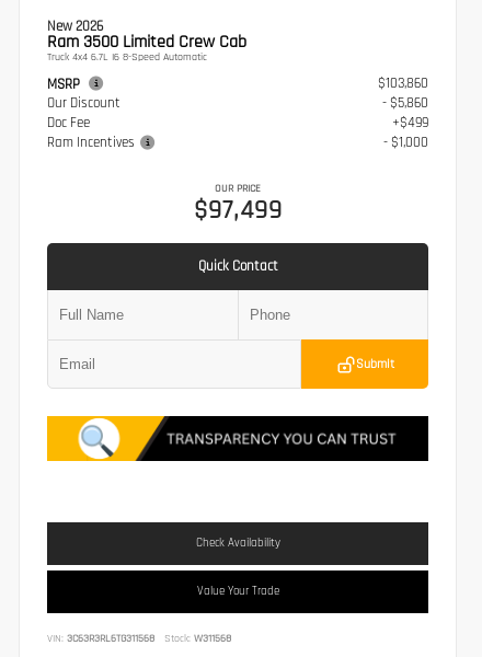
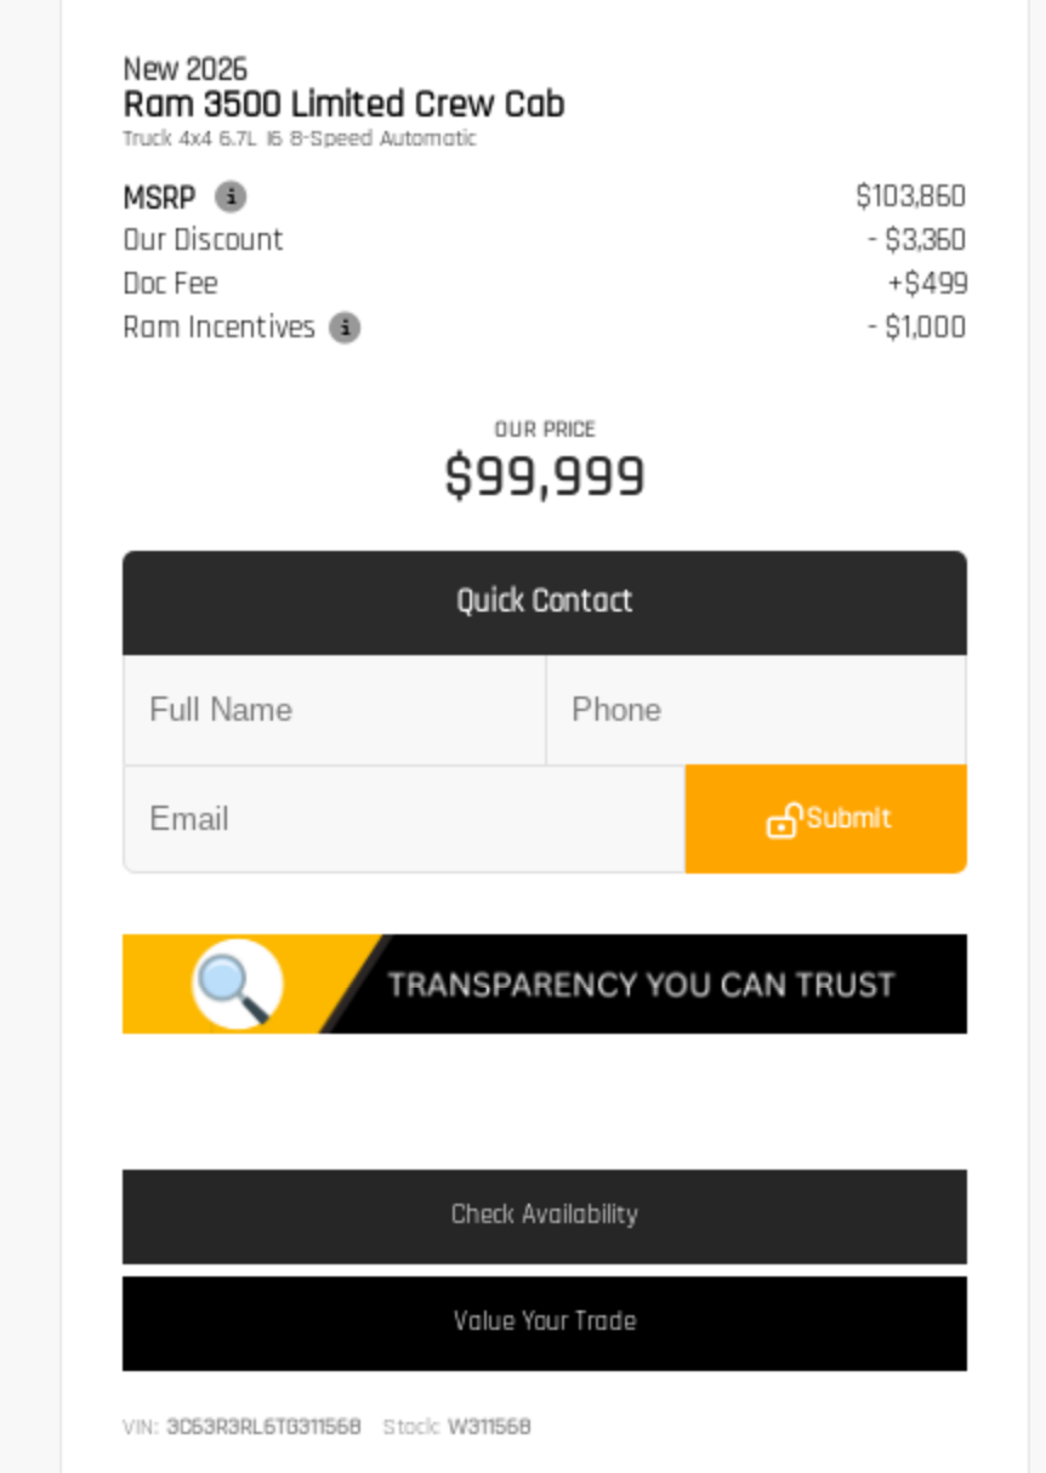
[382,94,428,112] - $5,860 -> [868,220,967,261] - $3,360
[193,193,282,226] $97,499 -> [443,439,647,512] $99,999

